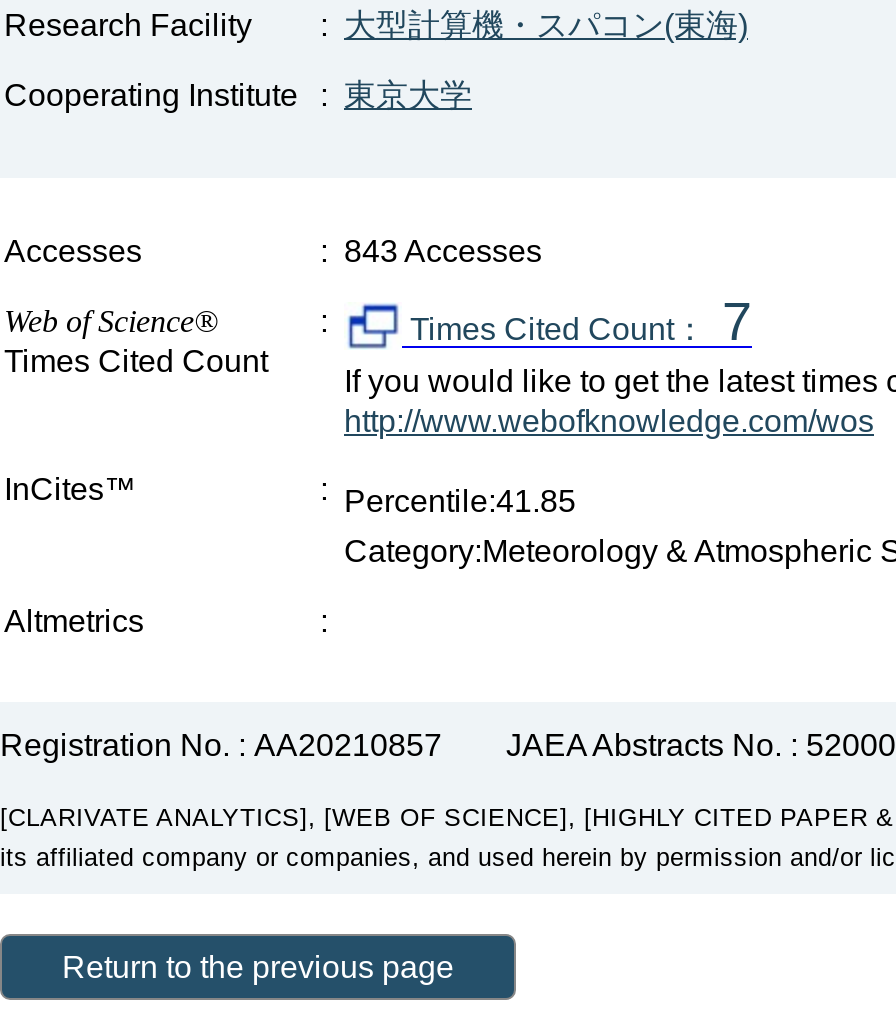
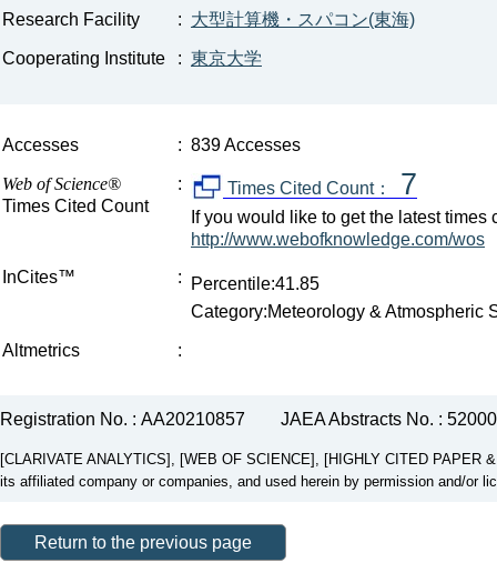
[320,234,542,268] : 843 Accesses -> [177,136,301,155] : 839 Accesses

